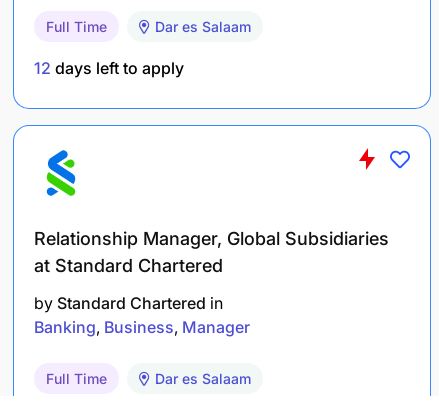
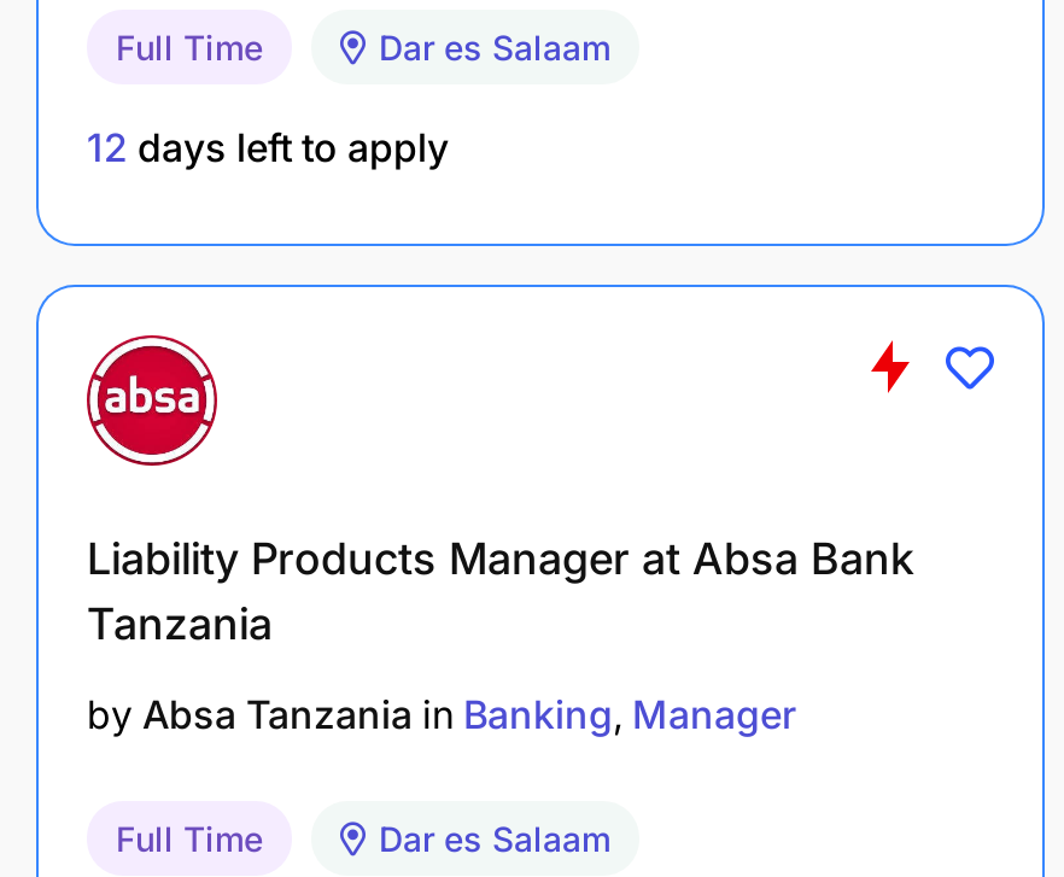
[34,149,389,276] [image] | Relationship Manager, Global Subsidiaries | at Standard Chartered -> [84,333,914,648] [image] | Liability Products Manager at Absa Bank | Tanzania
[34,293,250,337] by Standard Chartered in | Banking Business Manager -> [87,689,796,738] by Absa Tanzania in Banking Manager

